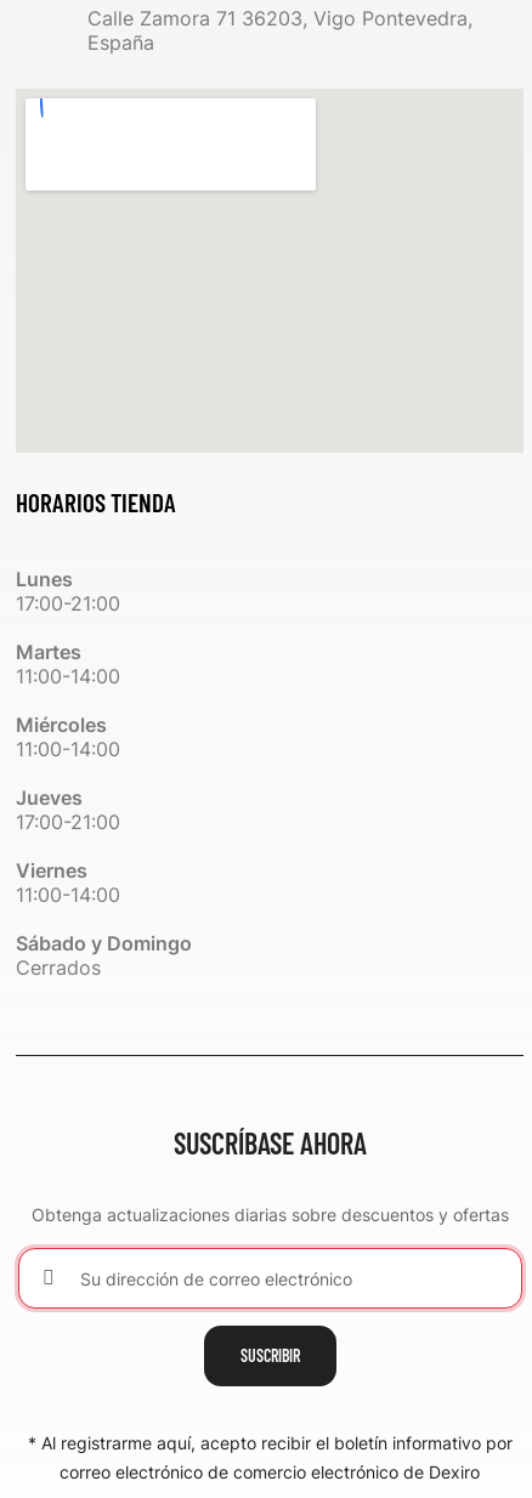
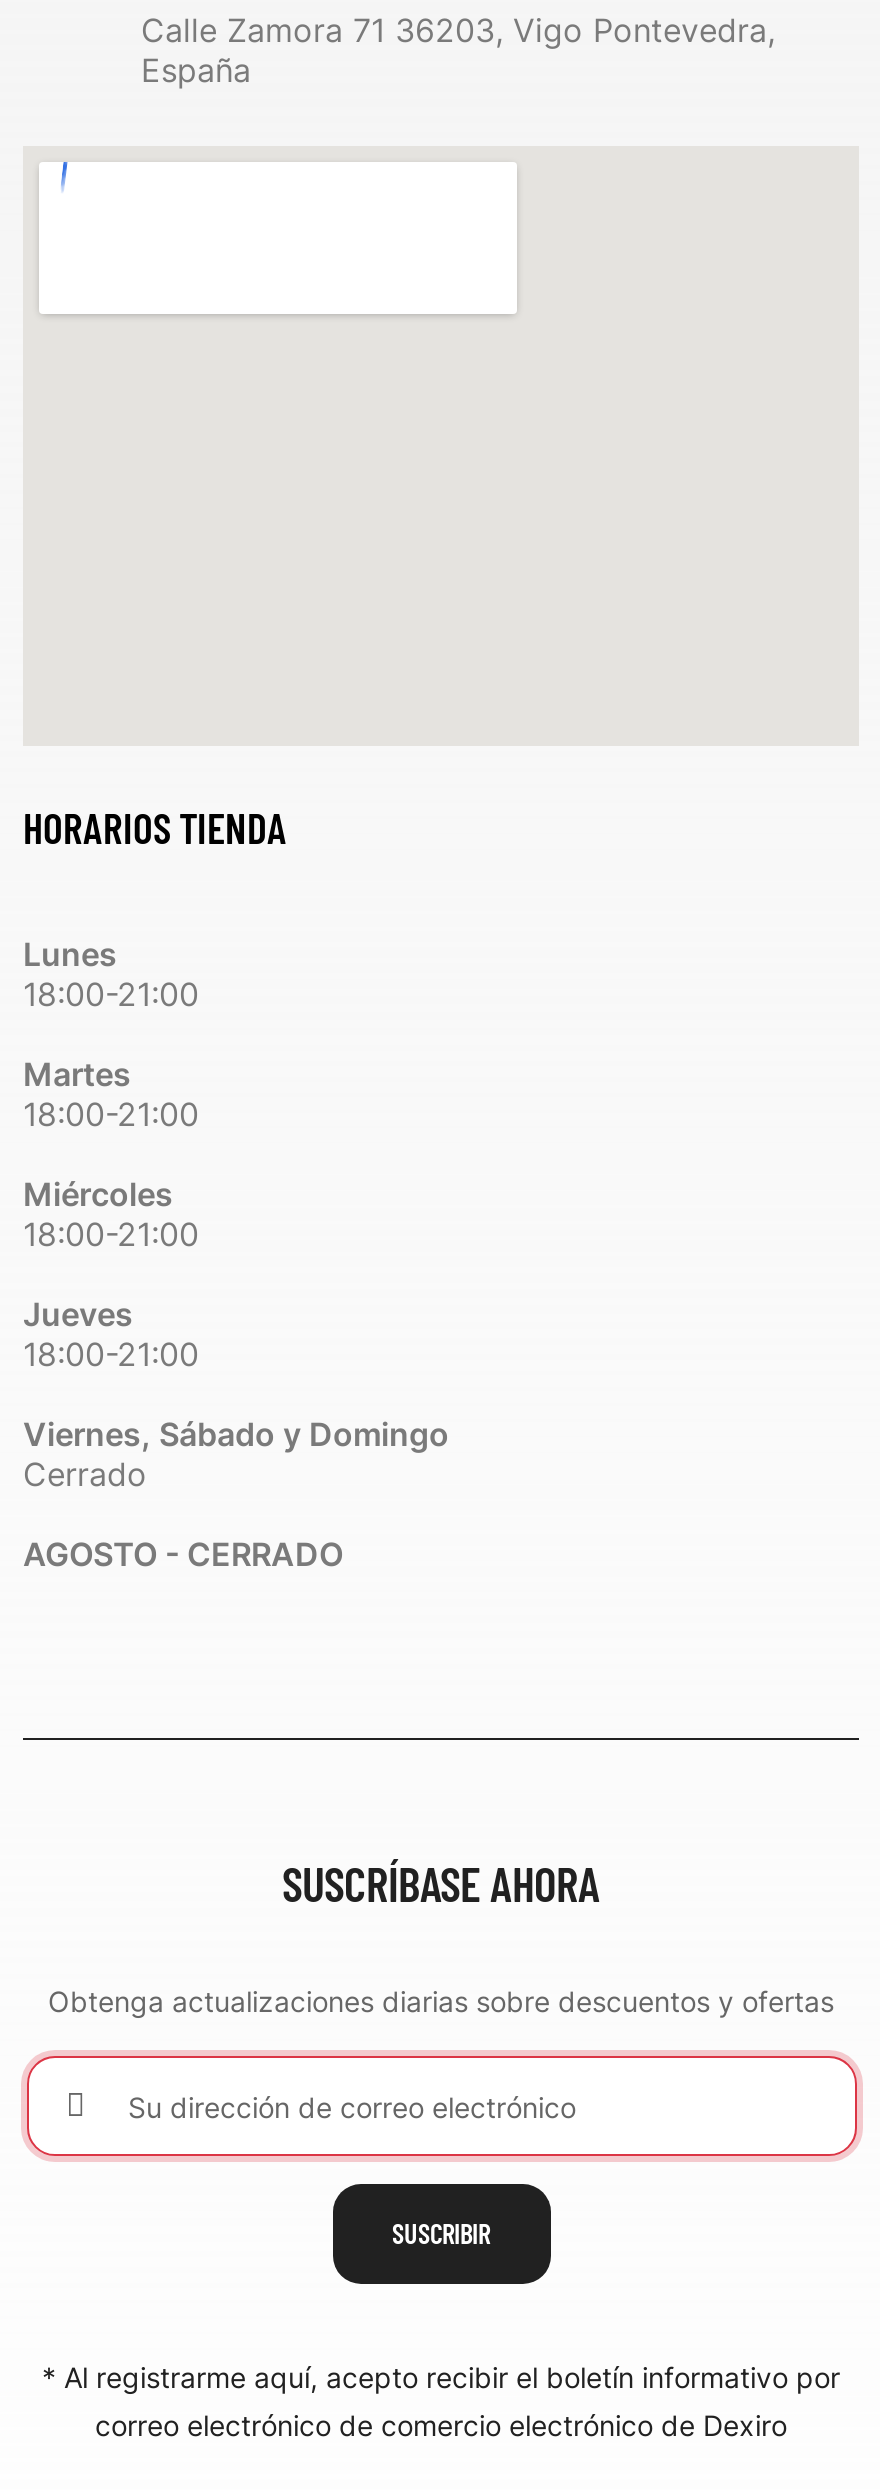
[16,591,120,615] 17:00-21:00 -> [23,974,199,1014] 18:00-21:00
[16,664,120,688] 11:00-14:00 -> [23,1094,199,1134] 18:00-21:00
[16,737,120,761] 11:00-14:00 -> [23,1214,199,1254] 18:00-21:00
[16,810,120,834] 17:00-21:00 -> [23,1334,199,1374] 18:00-21:00
[16,858,120,907] Viernes | 11:00-14:00 -> [23,1414,449,1494] Viernes, Sábado y Domingo | Cerrado
[16,931,192,980] Sábado y Domingo | Cerrados -> [23,1534,343,1574] AGOSTO - CERRADO

